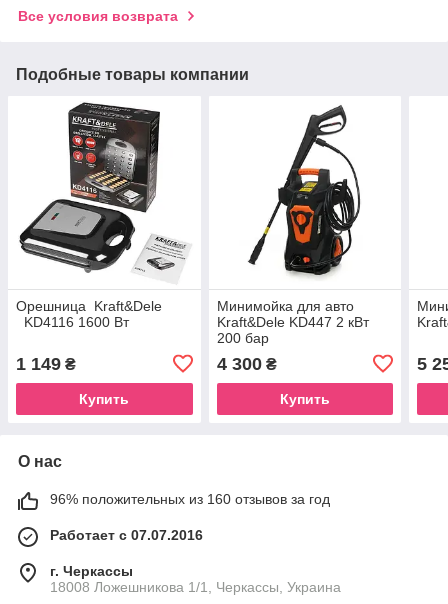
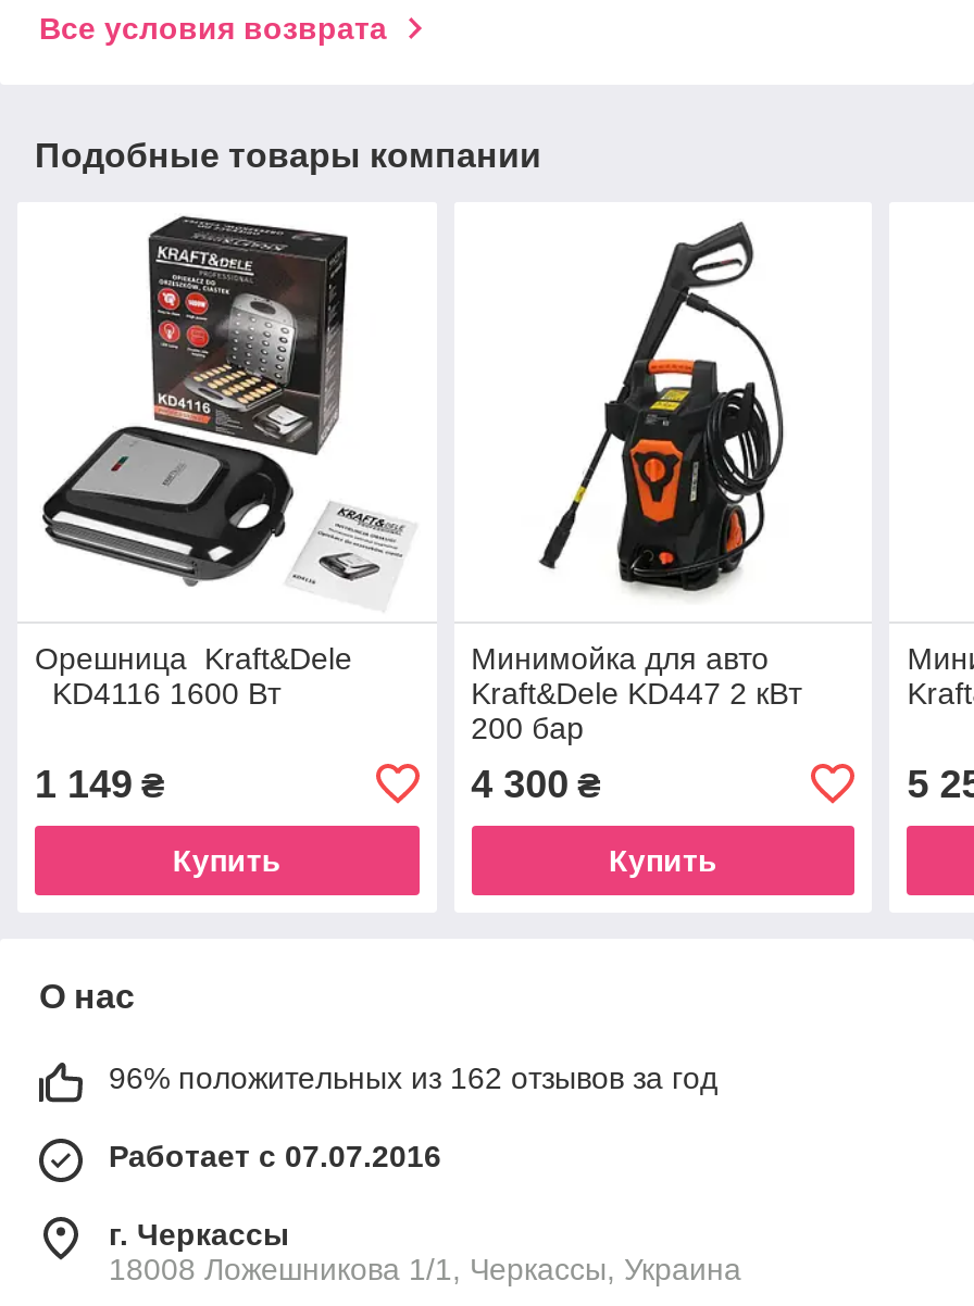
[50,491,330,507] 96% положительных из 160 отзывов за год -> [109,1060,717,1095] 96% положительных из 162 отзывов за год

